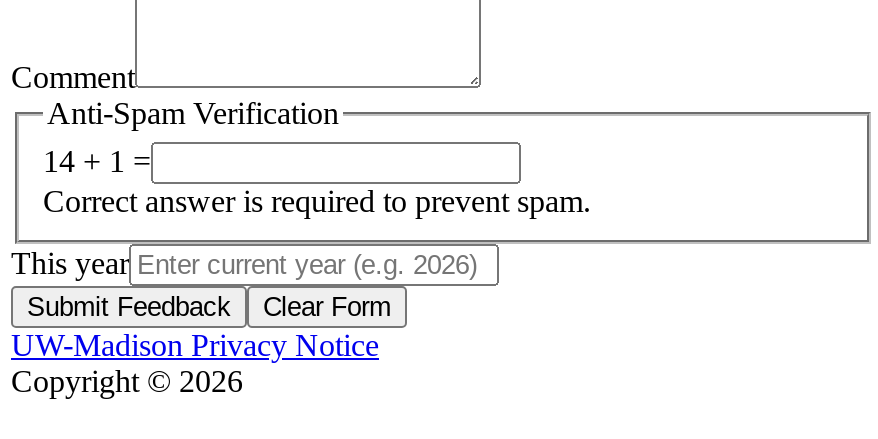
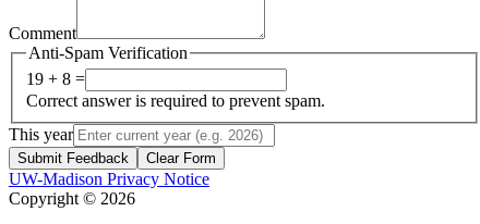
[43,144,151,178] 14 + 1 = -> [26,70,85,88] 19 + 8 =

